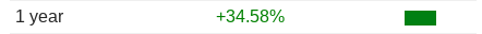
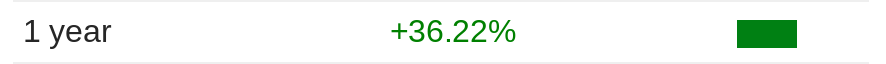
[215,8,284,26] +34.58% -> [390,14,516,48] +36.22%

